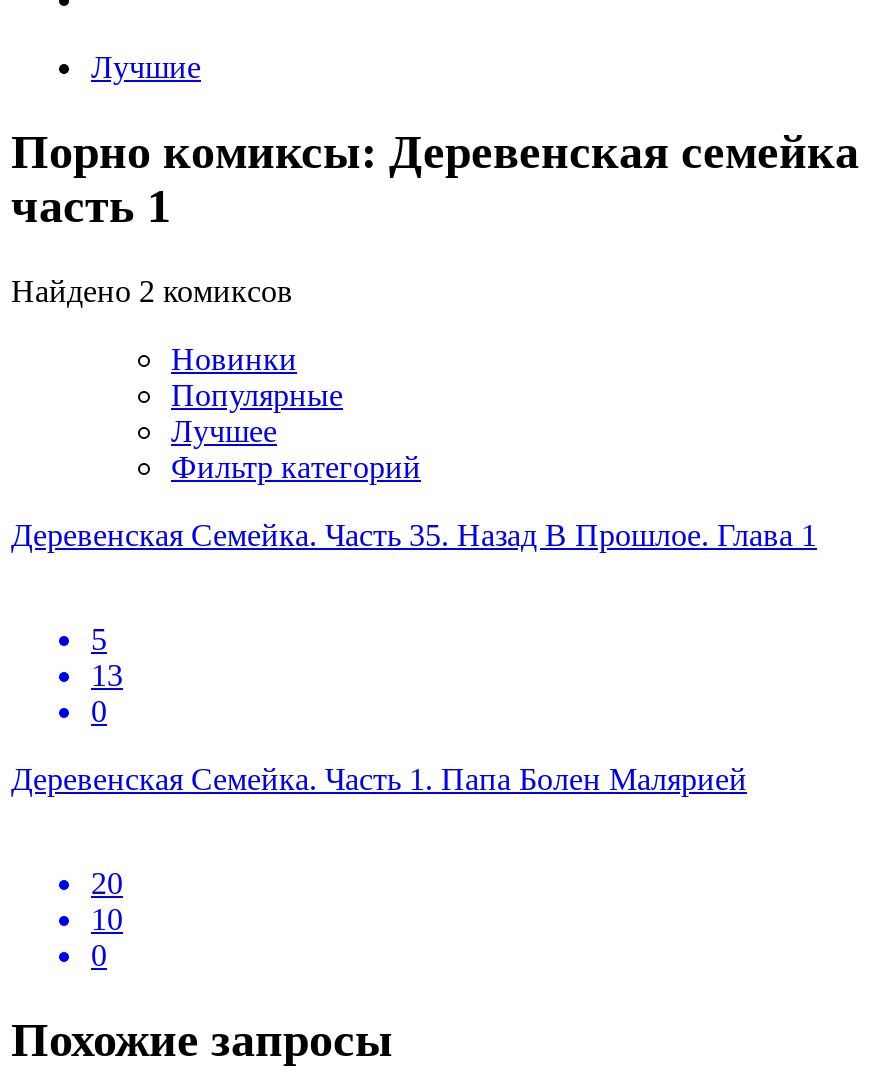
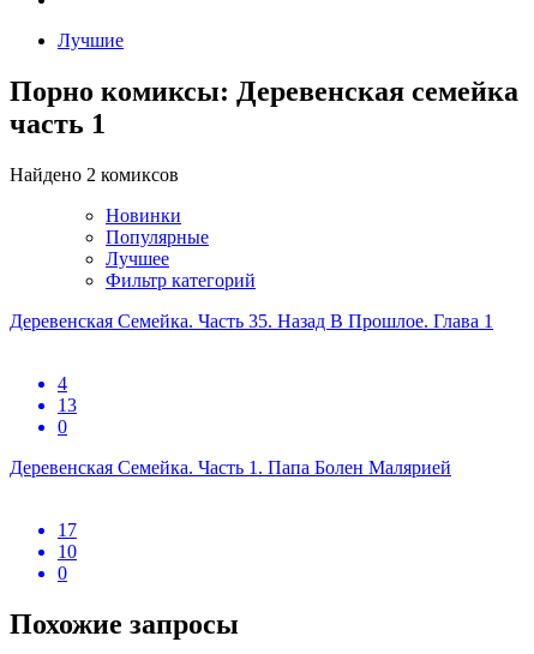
[91,622,107,656] 5 -> [58,373,67,393] 4
[91,866,123,900] 20 -> [58,519,77,540] 17

